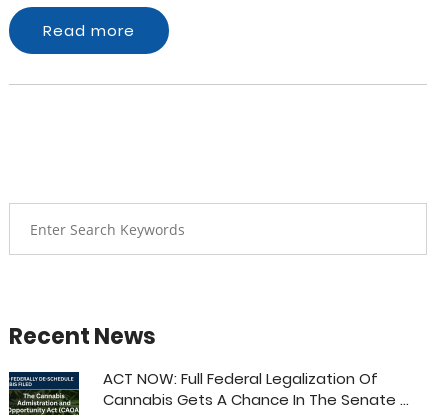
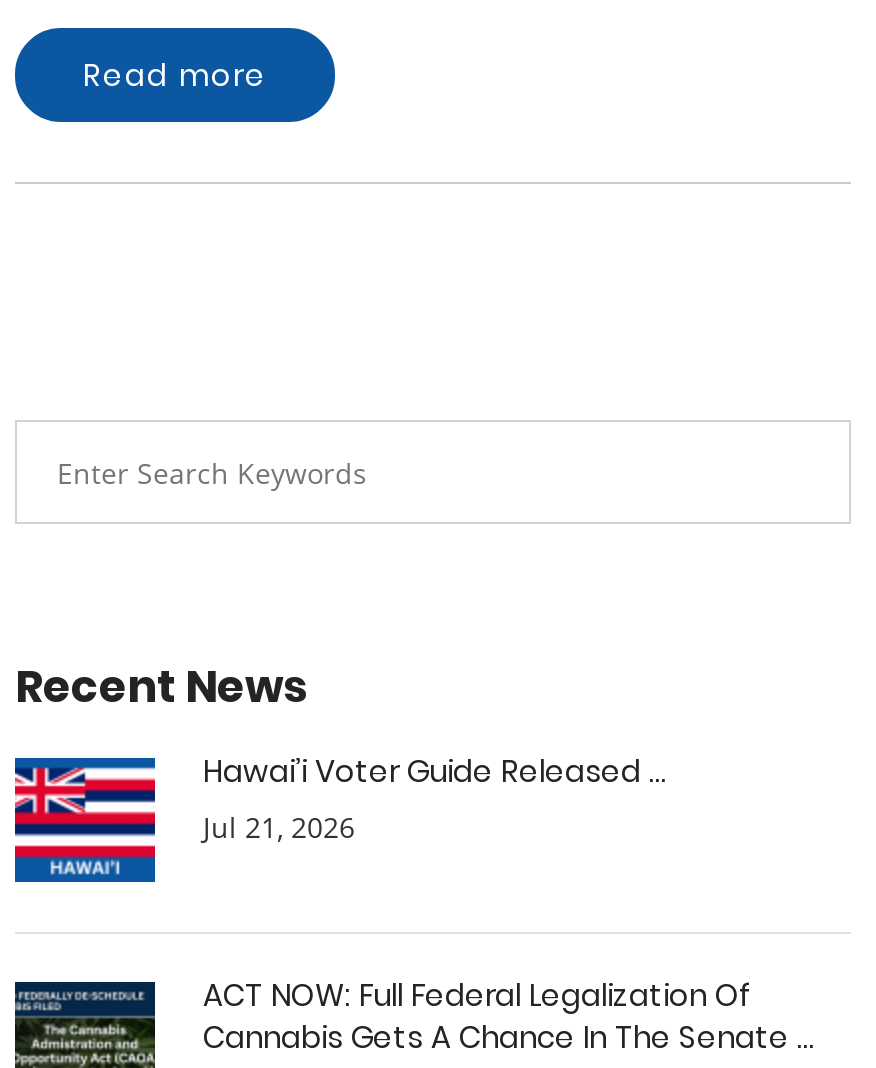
none -> [13,750,667,884] [image] | Hawai’i Voter Guide Released ... | Jul 21, 2026

